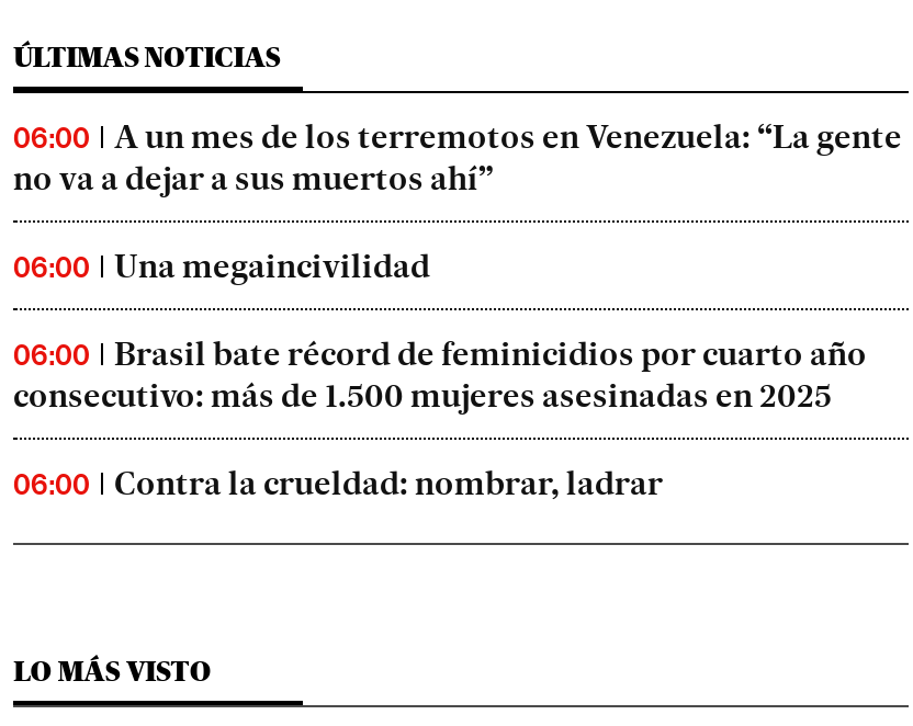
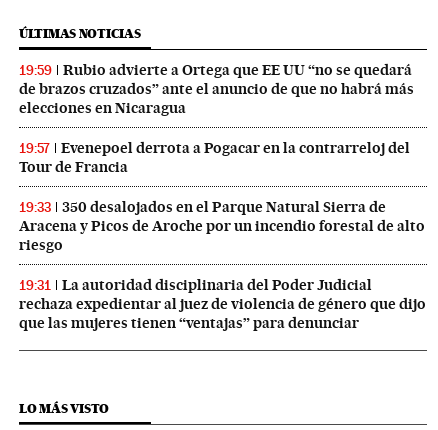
[13,117,902,198] 06:00 | A un mes de los terremotos en Venezuela: “La gente | no va a dejar a sus muertos ahí” -> [19,61,414,117] 19:59 | Rubio advierte a Ortega que EE UU “no se quedará | de brazos cruzados” ante el anuncio de que no habrá más | elecciones en Nicaragua
[13,247,430,286] 06:00 | Una megaincivilidad -> [19,139,410,176] 19:57 | Evenepoel derrota a Pogacar en la contrarreloj del | Tour de Francia
[13,334,867,416] 06:00 | Brasil bate récord de feminicidios por cuarto año | consecutivo: más de 1.500 mujeres asesinadas en 2025 -> [19,198,425,254] 19:33 | 350 desalojados en el Parque Natural Sierra de | Aracena y Picos de Aroche por un incendio forestal de alto | riesgo
[13,464,663,503] 06:00 | Contra la crueldad: nombrar, ladrar -> [19,276,426,332] 19:31 | La autoridad disciplinaria del Poder Judicial | rechaza expedientar al juez de violencia de género que dijo | que las mujeres tienen “ventajas” para denunciar

